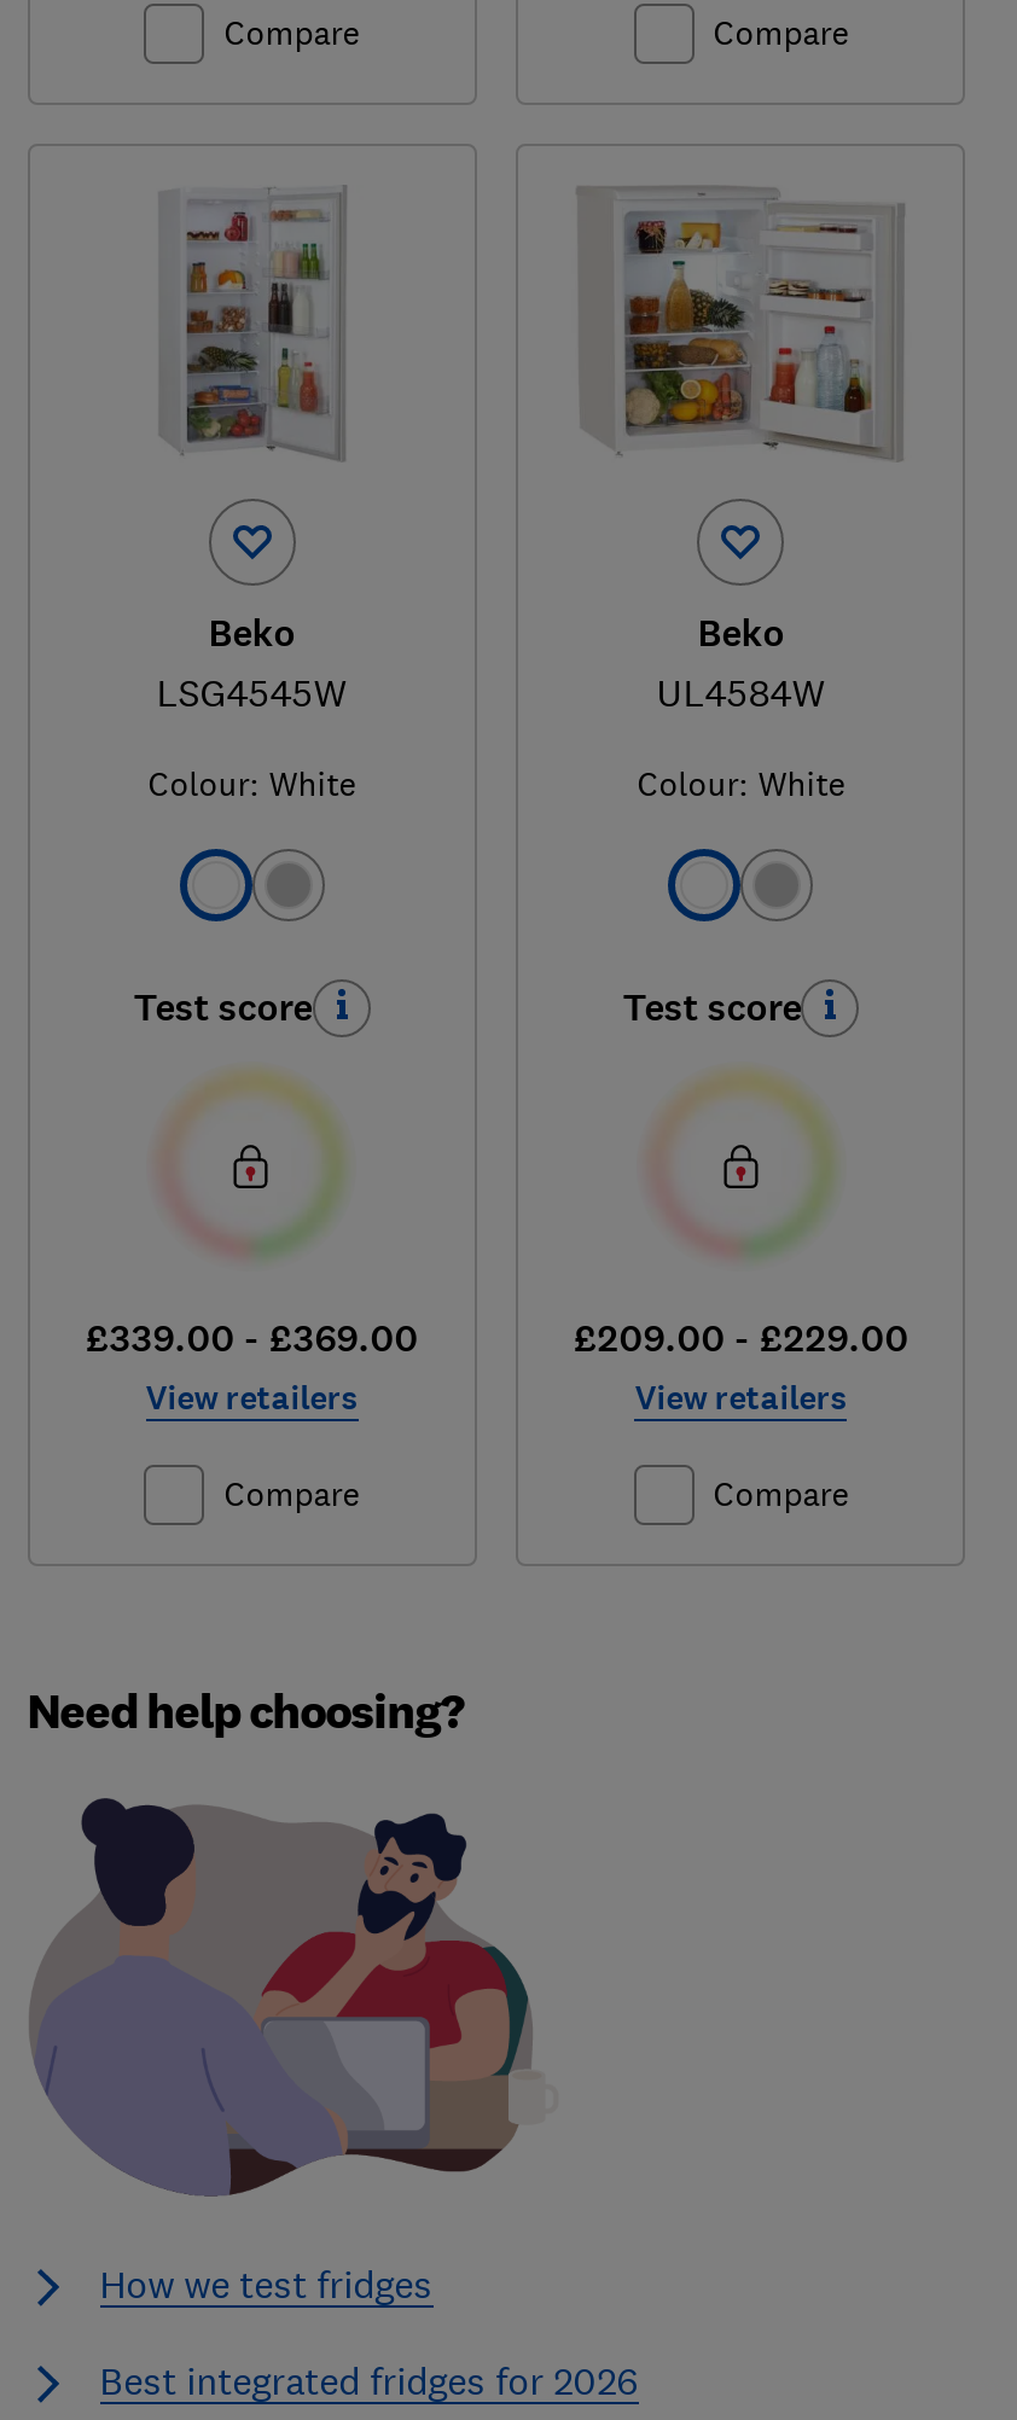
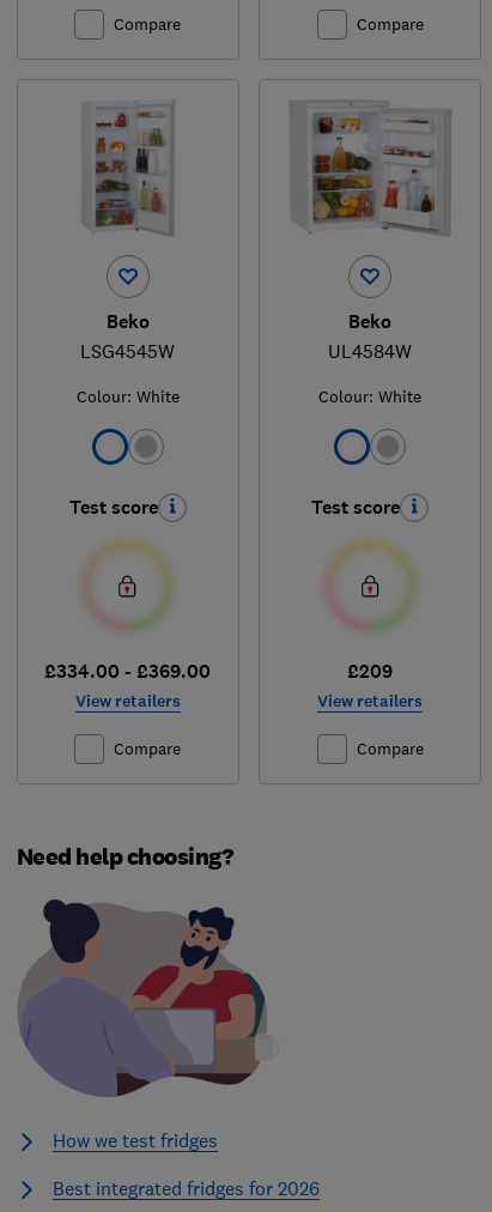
[85,1312,419,1363] £339.00 - £369.00 -> [45,658,211,683] £334.00 - £369.00
[573,1312,909,1363] £209.00 - £229.00 -> [347,658,393,683] £209

